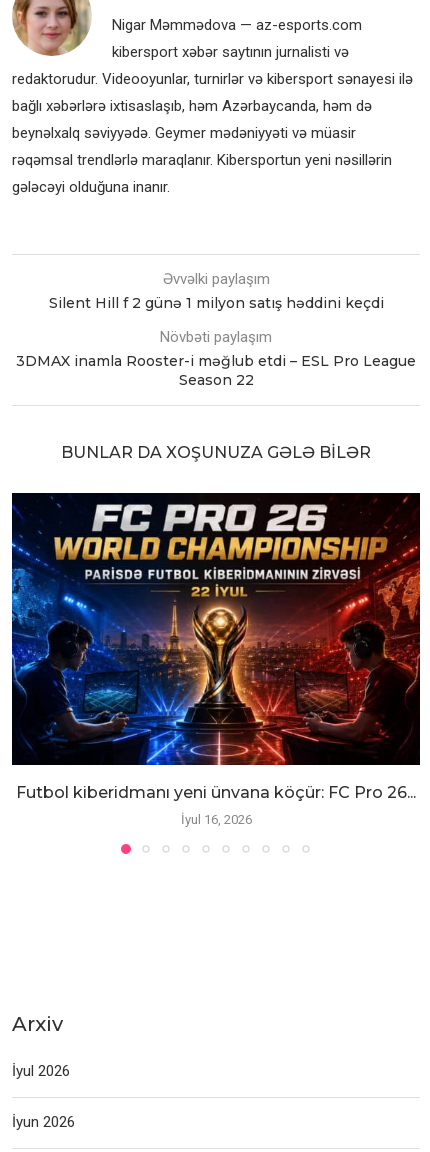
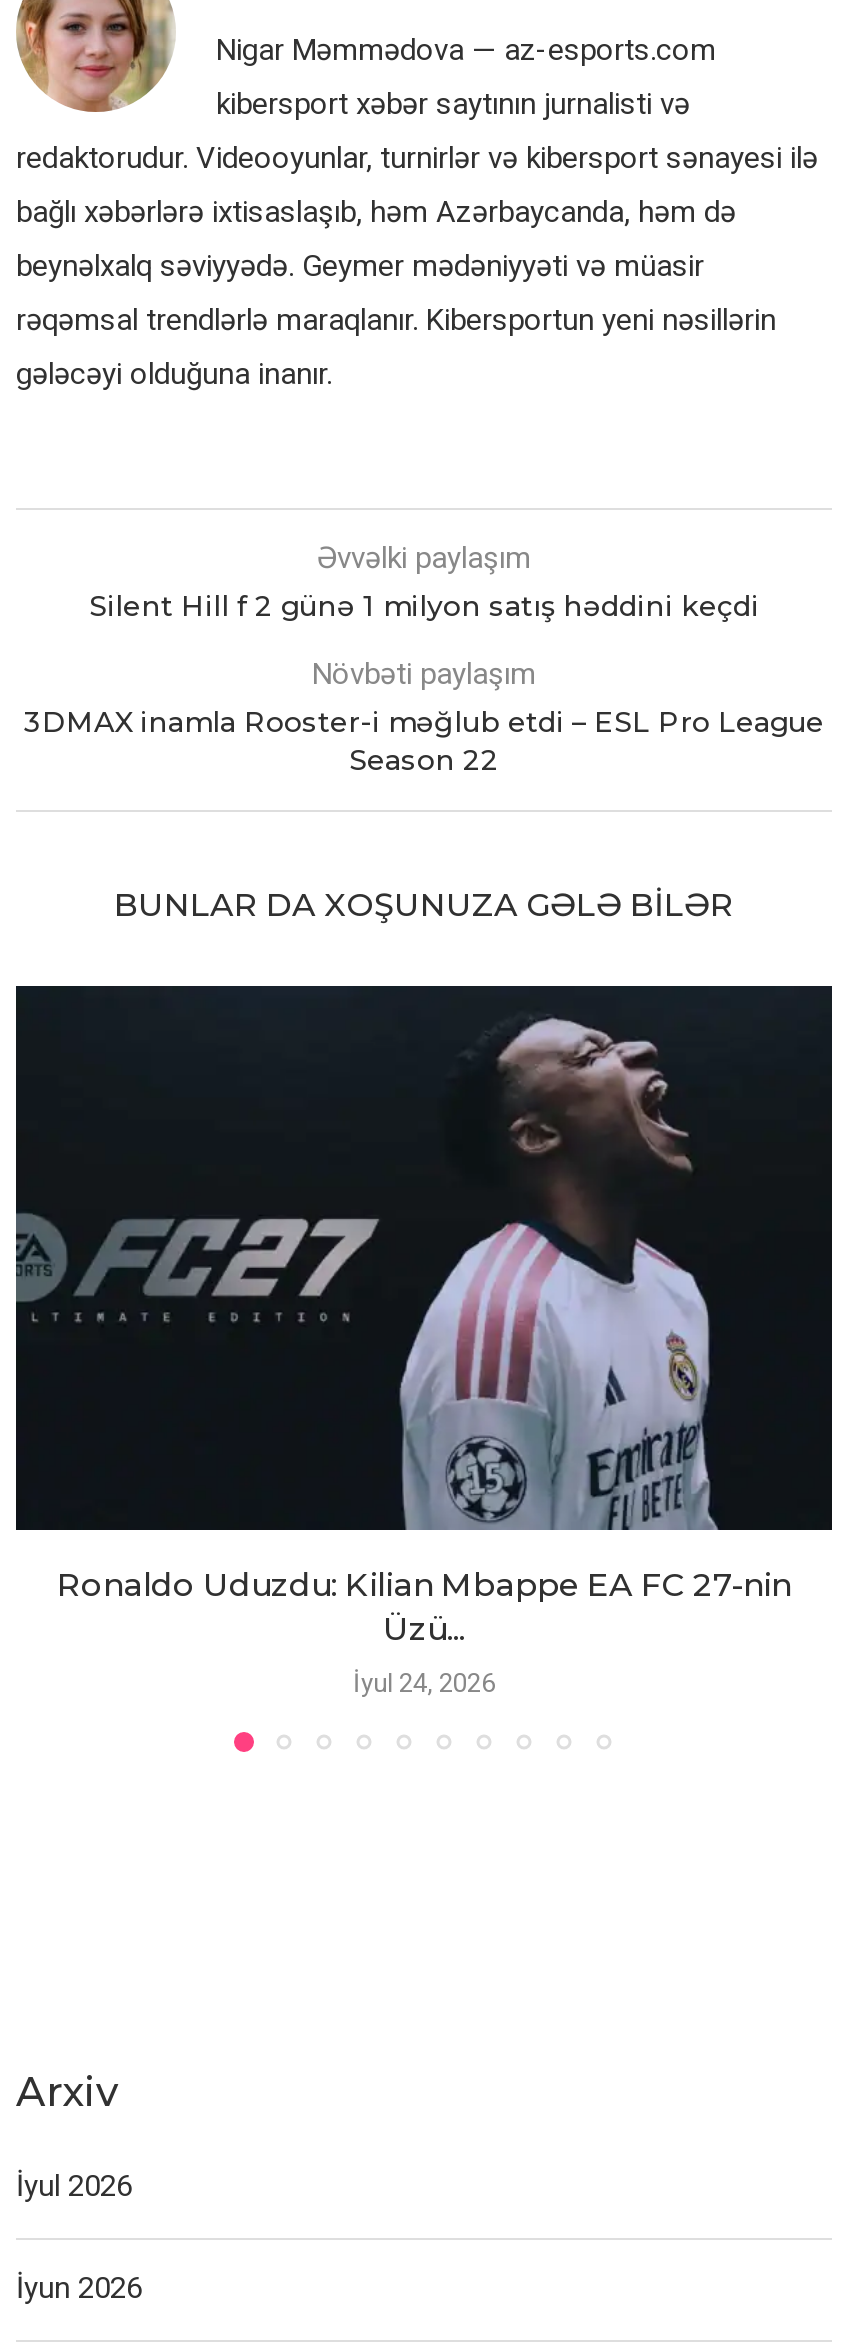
[11,495,421,802] [image] | Futbol kiberidmanı yeni ünvana köçür: FC Pro 26... -> [14,986,834,1649] [image] | Ronaldo Uduzdu: Kilian Mbappe EA FC 27-nin | Üzü...
[180,812,251,827] İyul 16, 2026 -> [353,1669,495,1699] İyul 24, 2026

